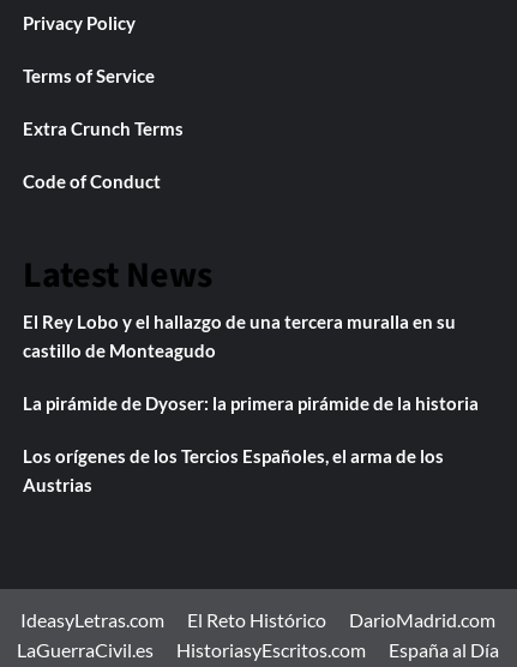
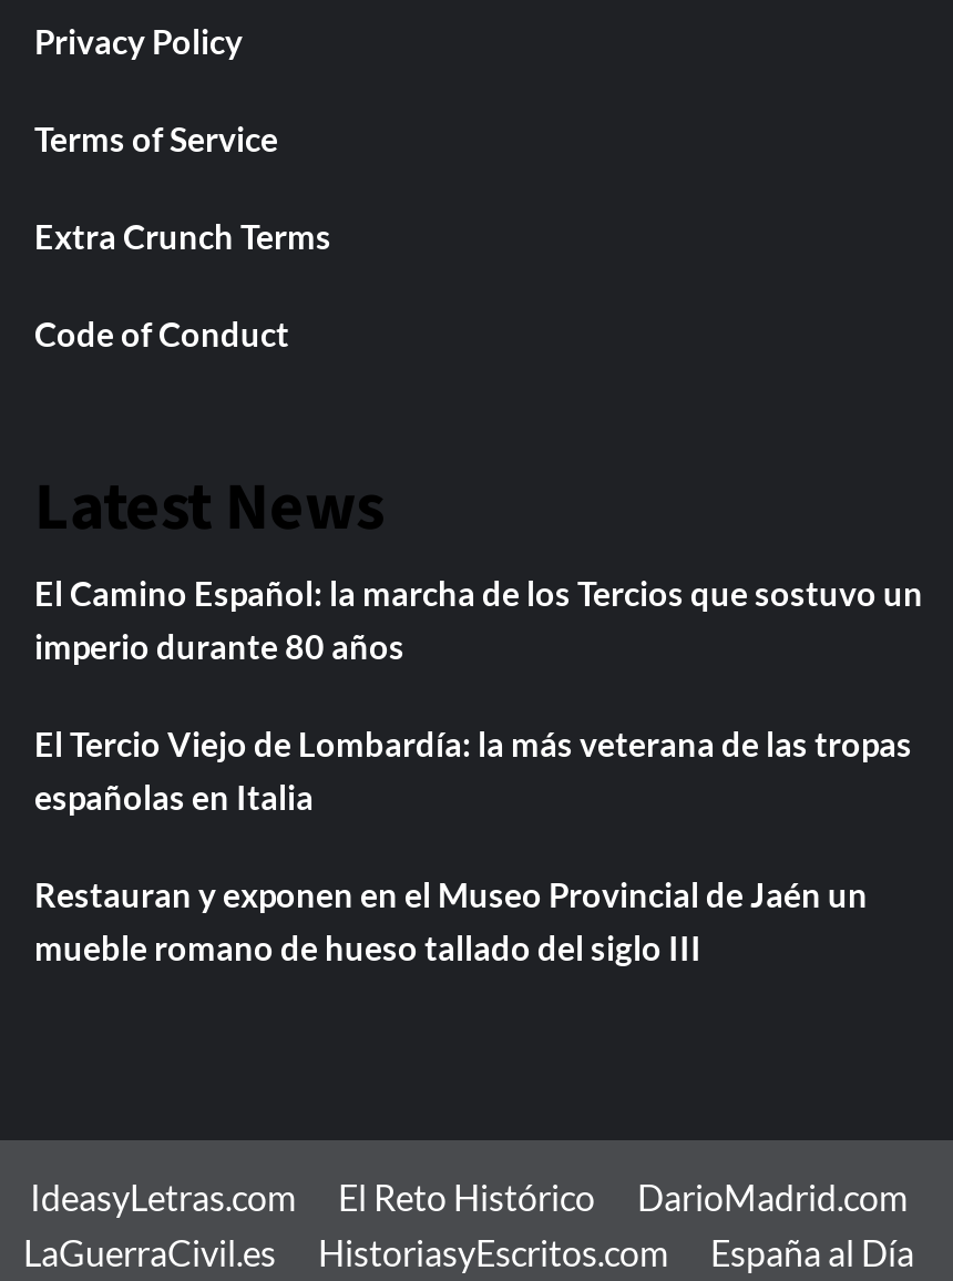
[23,311,456,362] El Rey Lobo y el hallazgo de una tercera muralla en su | castillo de Monteagudo -> [34,572,923,665] El Camino Español: la marcha de los Tercios que sostuvo un | imperio durante 80 años
[23,393,479,414] La pirámide de Dyoser: la primera pirámide de la historia -> [34,722,912,815] El Tercio Viejo de Lombardía: la más veterana de las tropas | españolas en Italia
[23,446,444,496] Los orígenes de los Tercios Españoles, el arma de los | Austrias -> [34,873,868,966] Restauran y exponen en el Museo Provincial de Jaén un | mueble romano de hueso tallado del siglo III

